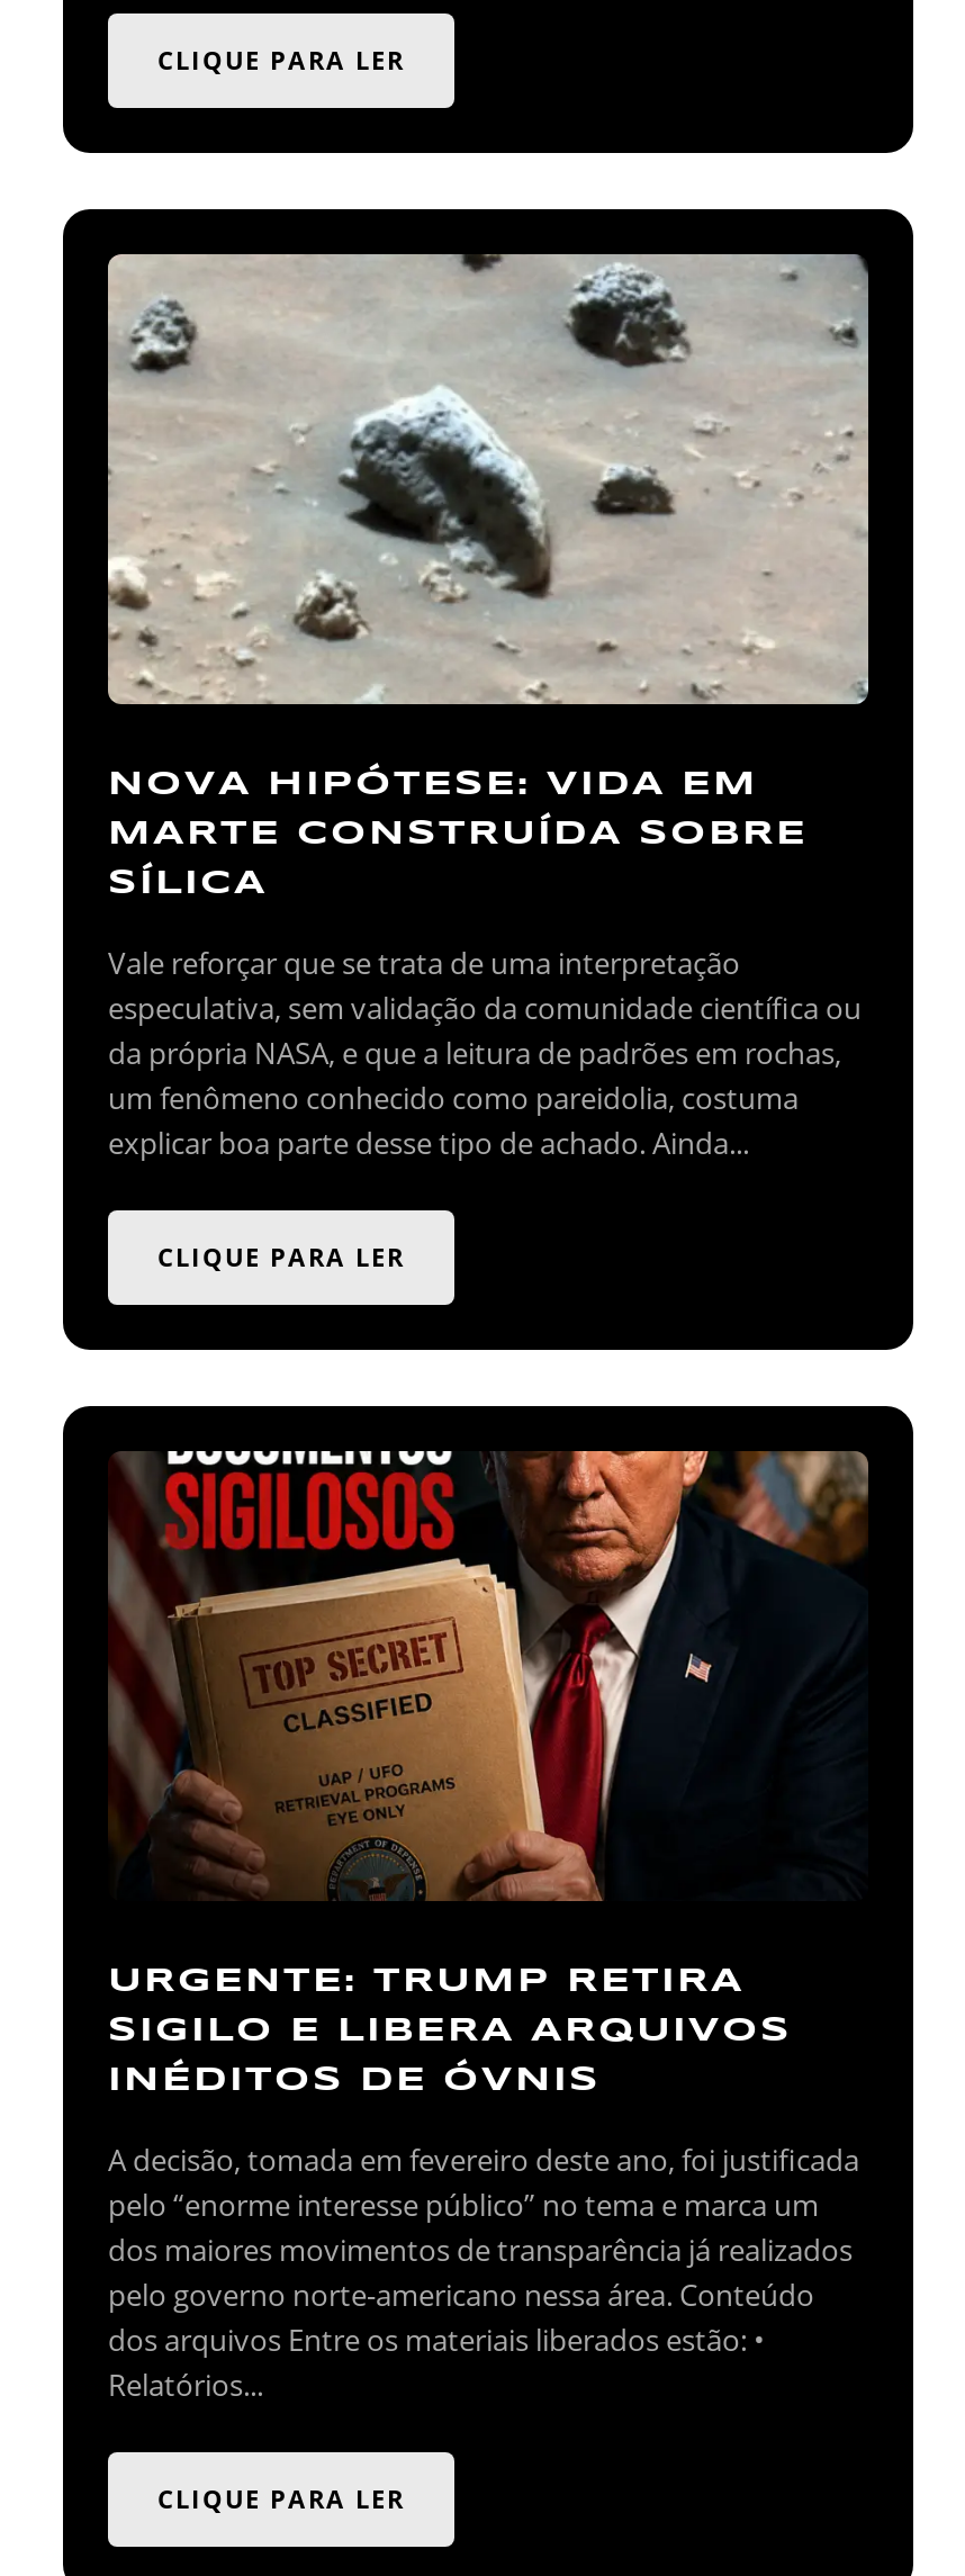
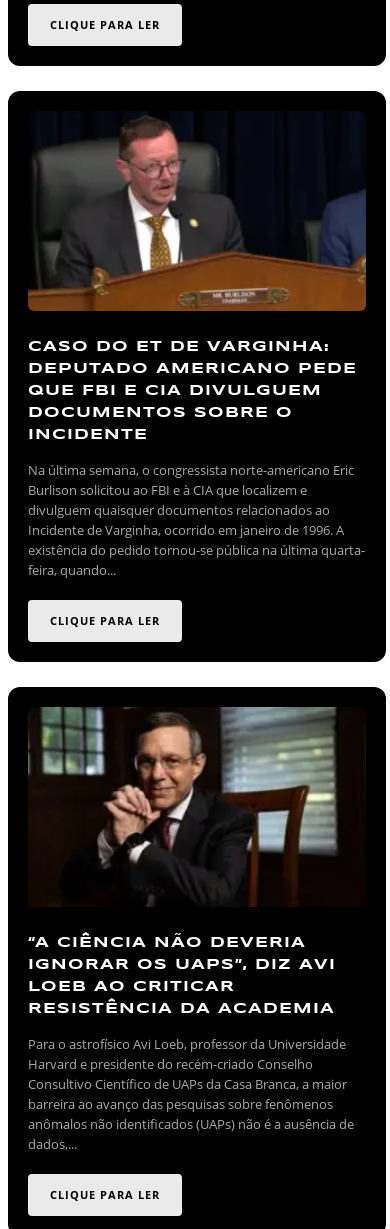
[106,252,871,657] [image] -> [28,115,366,312] [image]
[108,769,862,1163] NOVA HIPÓTESE: VIDA EM | MARTE CONSTRUÍDA SOBRE | SÍLICA | Vale reforçar que se trata de uma interpretação | especulativa, sem validação da comunidade científica ou | da própria NASA, e que a leitura de padrões em rochas, | um fenômeno conhecido como pareidolia, costuma | explicar boa parte desse tipo de achado. Ainda... -> [28,340,365,579] CASO DO ET DE VARGINHA: | DEPUTADO AMERICANO PEDE | QUE FBI E CIA DIVULGUEM | DOCUMENTOS SOBRE O | INCIDENTE | Na última semana, o congressista norte-americano Eric | Burlison solicitou ao FBI e à CIA que localizem e | divulguem quaisquer documentos relacionados ao | Incidente de Varginha, ocorrido em janeiro de 1996. A | existência do pedido tornou-se pública na última quarta- | feira, quando...
[108,1449,868,2405] [image] | URGENTE: TRUMP RETIRA | SIGILO E LIBERA ARQUIVOS | INÉDITOS DE ÓVNIS | A decisão, tomada em fevereiro deste ano, foi justificada | pelo “enorme interesse público” no tema e marca um | dos maiores movimentos de transparência já realizados | pelo governo norte-americano nessa área. Conteúdo | dos arquivos Entre os materiais liberados estão: • | Relatórios... -> [28,706,363,1153] [image] | “A CIÊNCIA NÃO DEVERIA | IGNORAR OS UAPS”, DIZ AVI | LOEB AO CRITICAR | RESISTÊNCIA DA ACADEMIA | Para o astrofísico Avi Loeb, professor da Universidade | Harvard e presidente do recém-criado Conselho | Consultivo Científico de UAPs da Casa Branca, a maior | barreira ao avanço das pesquisas sobre fenômenos | anômalos não identificados (UAPs) não é a ausência de | dados,...

